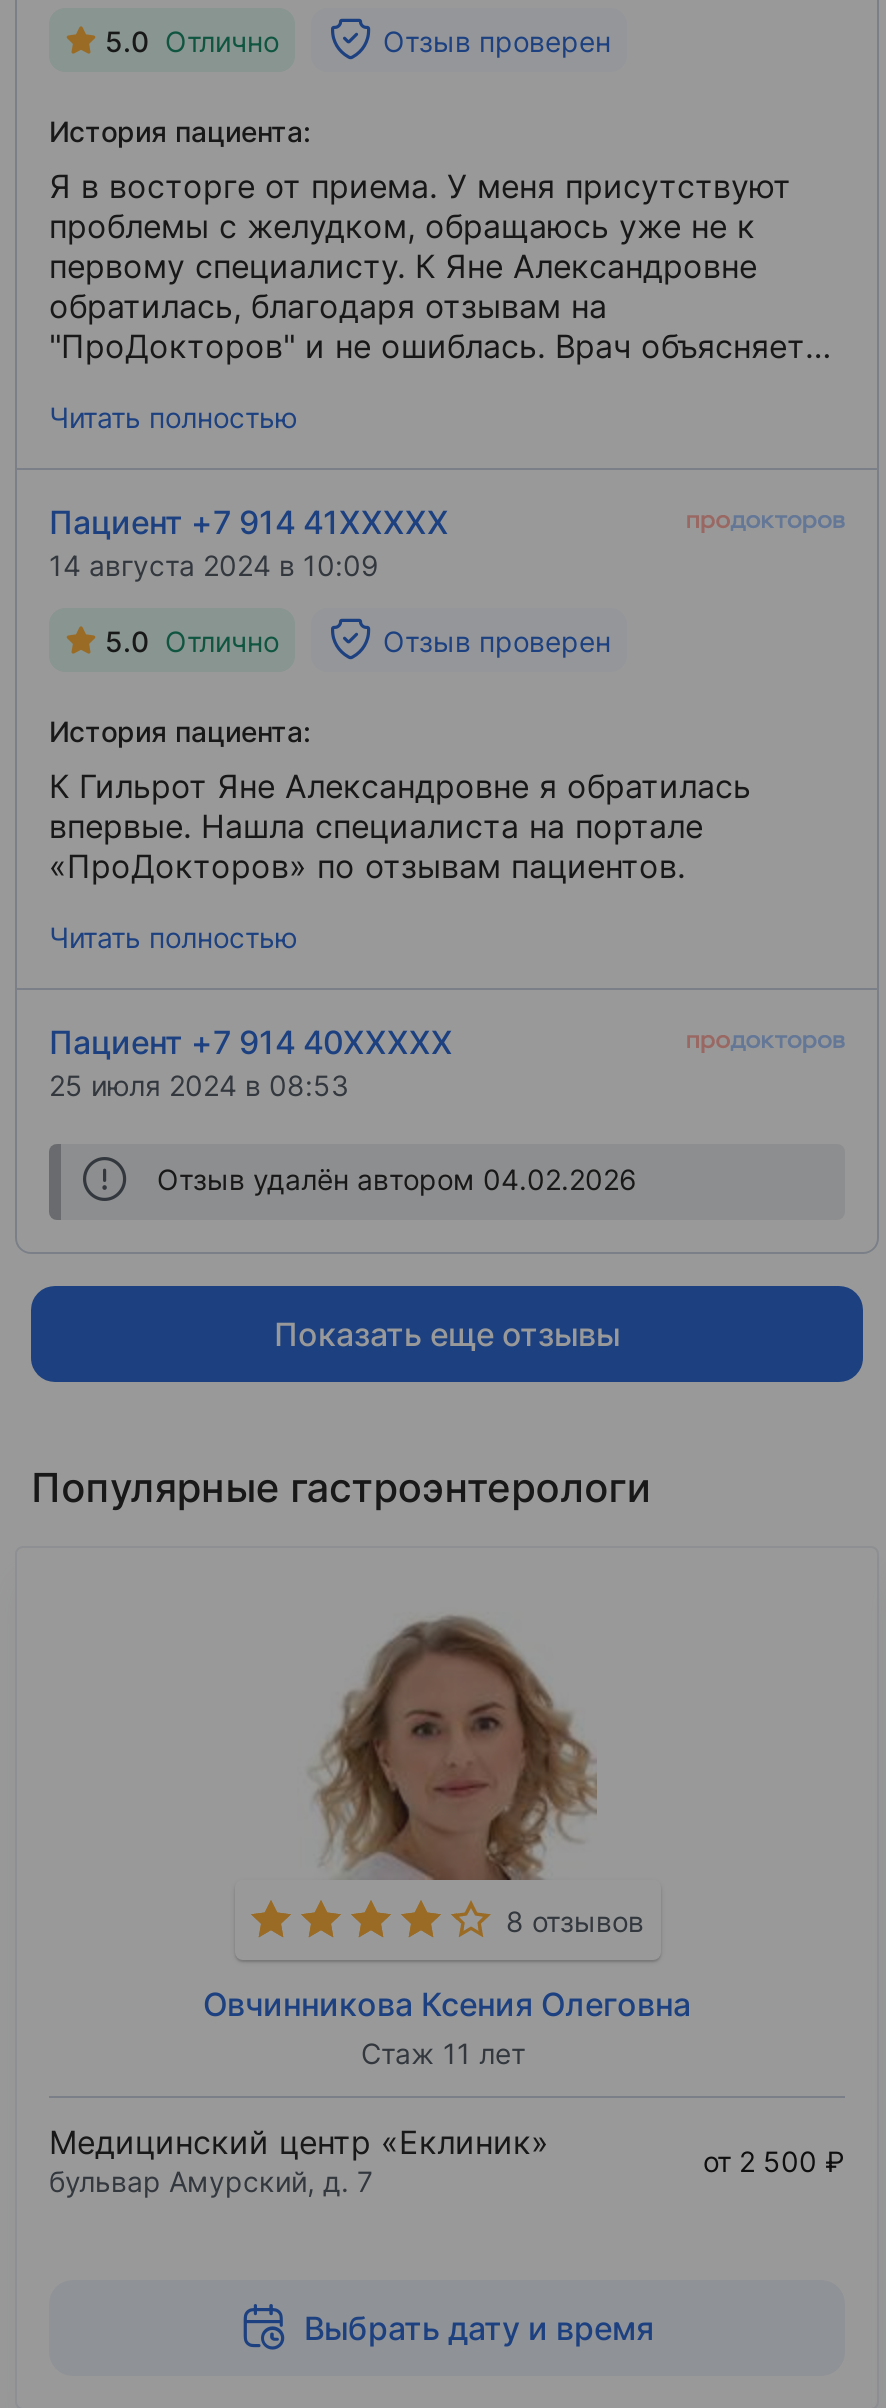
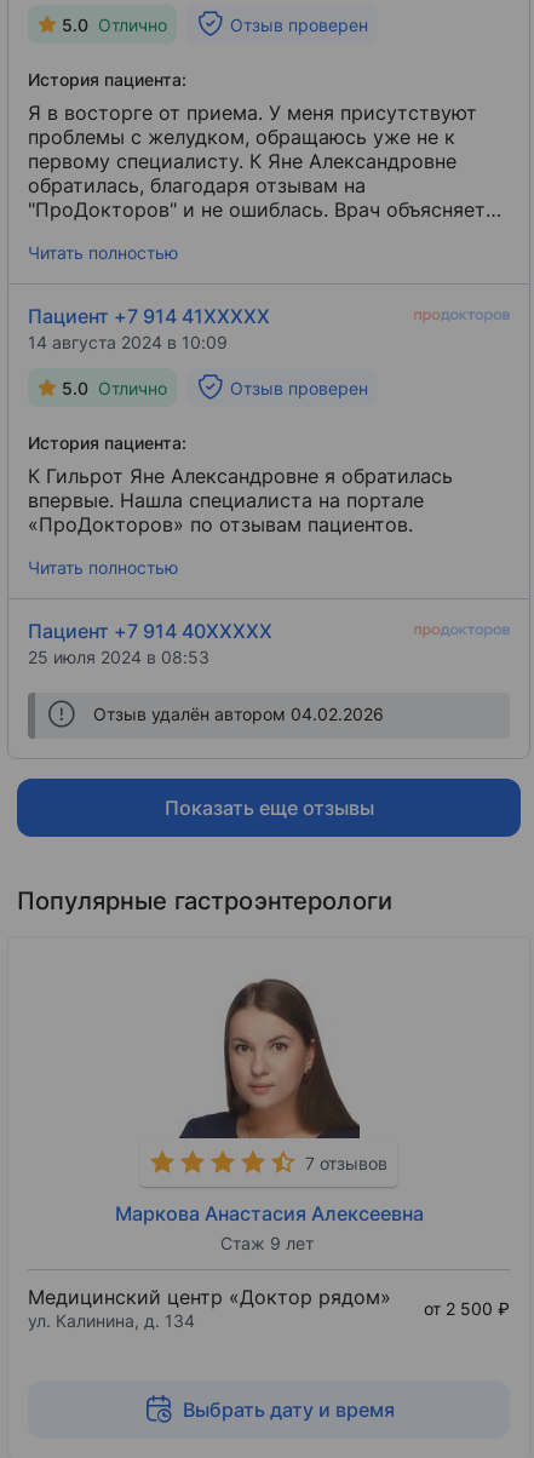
[301,1620,644,1937] [image] | 8 отзывов -> [178,980,387,1173] [image] | 7 отзывов
[203,1984,691,2070] Овчинникова Ксения Олеговна | Стаж 11 лет -> [114,1201,423,1253] Маркова Анастасия Алексеевна | Стаж 9 лет
[49,2122,549,2198] Медицинский центр «Еклиник» | бульвар Амурский, д. 7 -> [28,1285,391,1331] Медицинский центр «Доктор рядом» | ул. Калинина, д. 134

